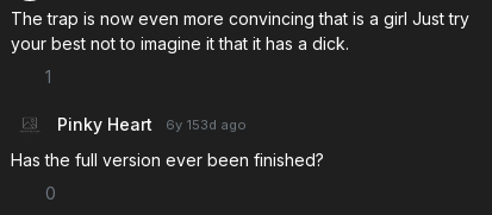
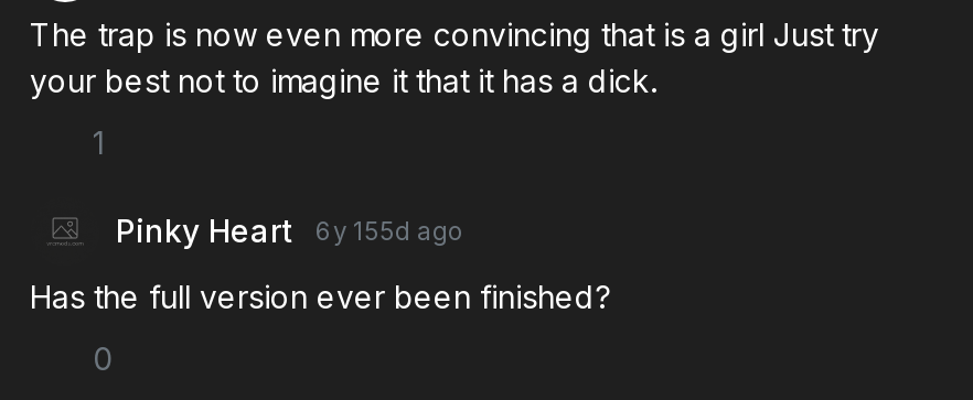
[57,114,246,134] Pinky Heart 6y 153d ago -> [116,212,466,249] Pinky Heart 6y 155d ago

